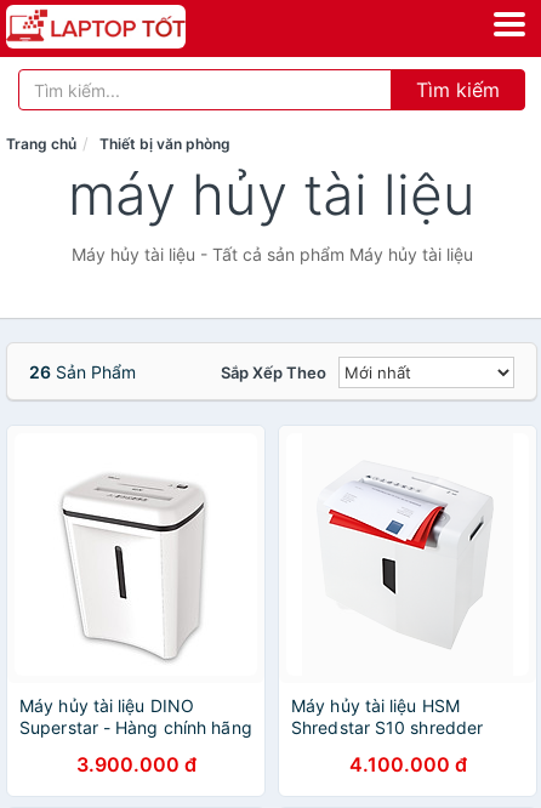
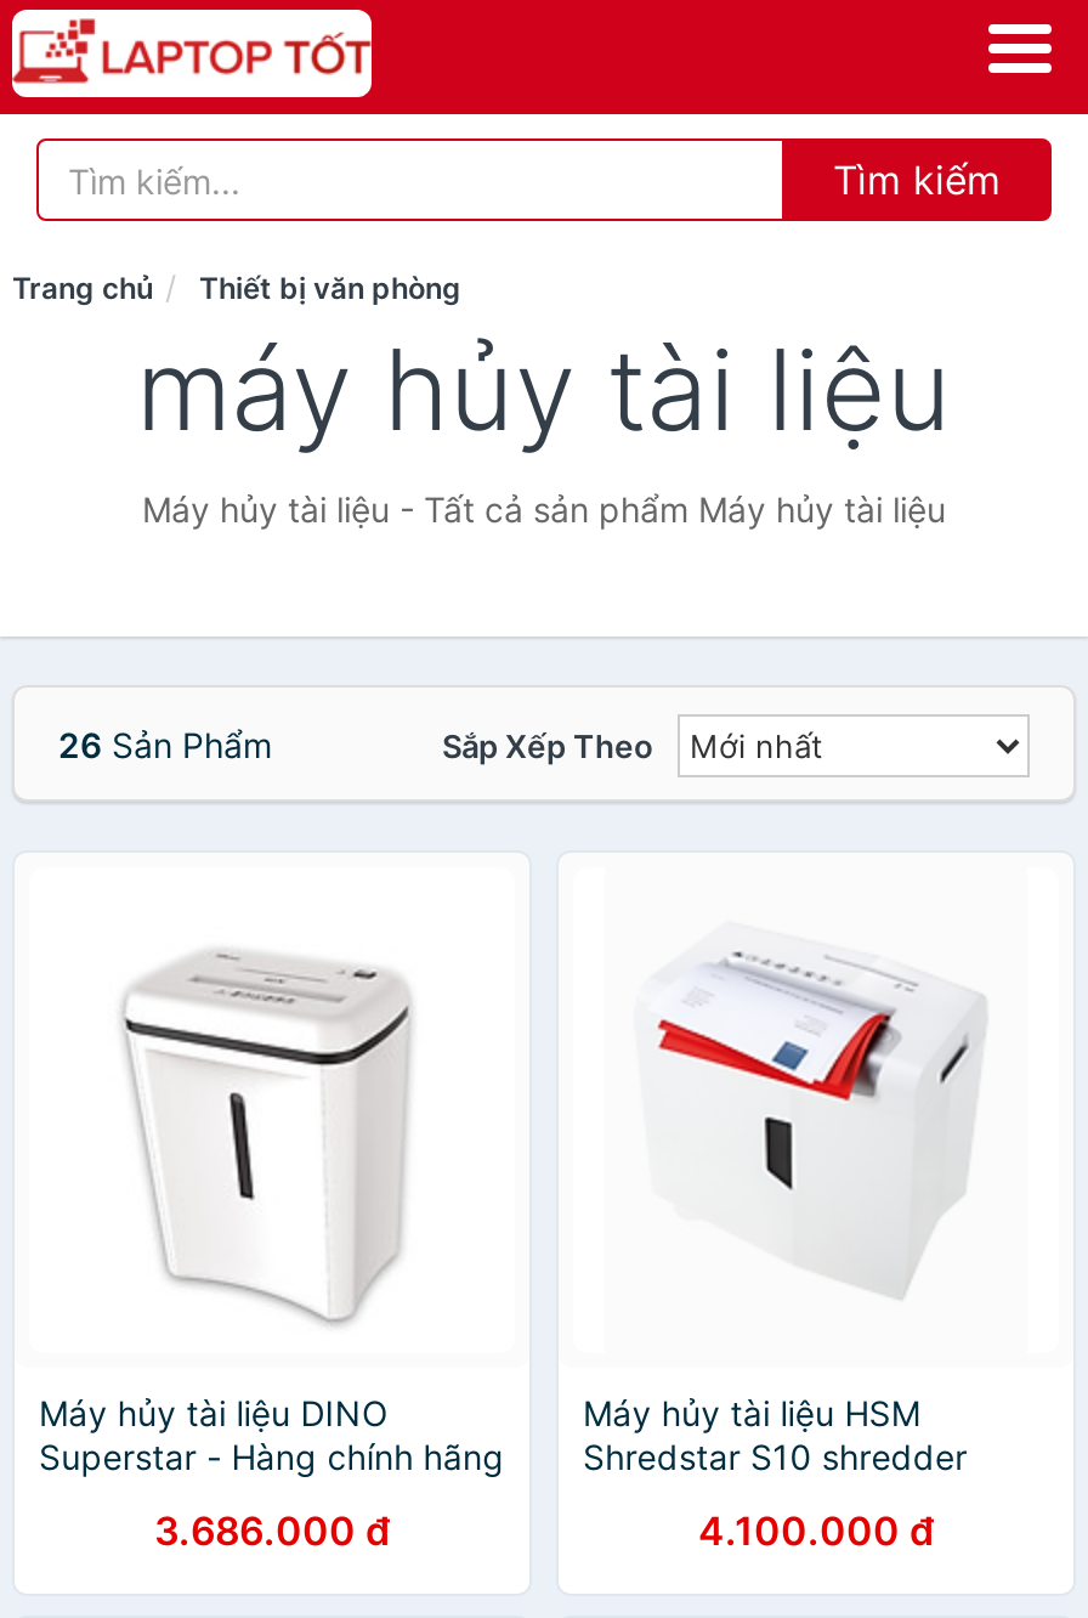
[76,752,196,776] 3.900.000 đ -> [154,1506,390,1555] 3.686.000 đ

